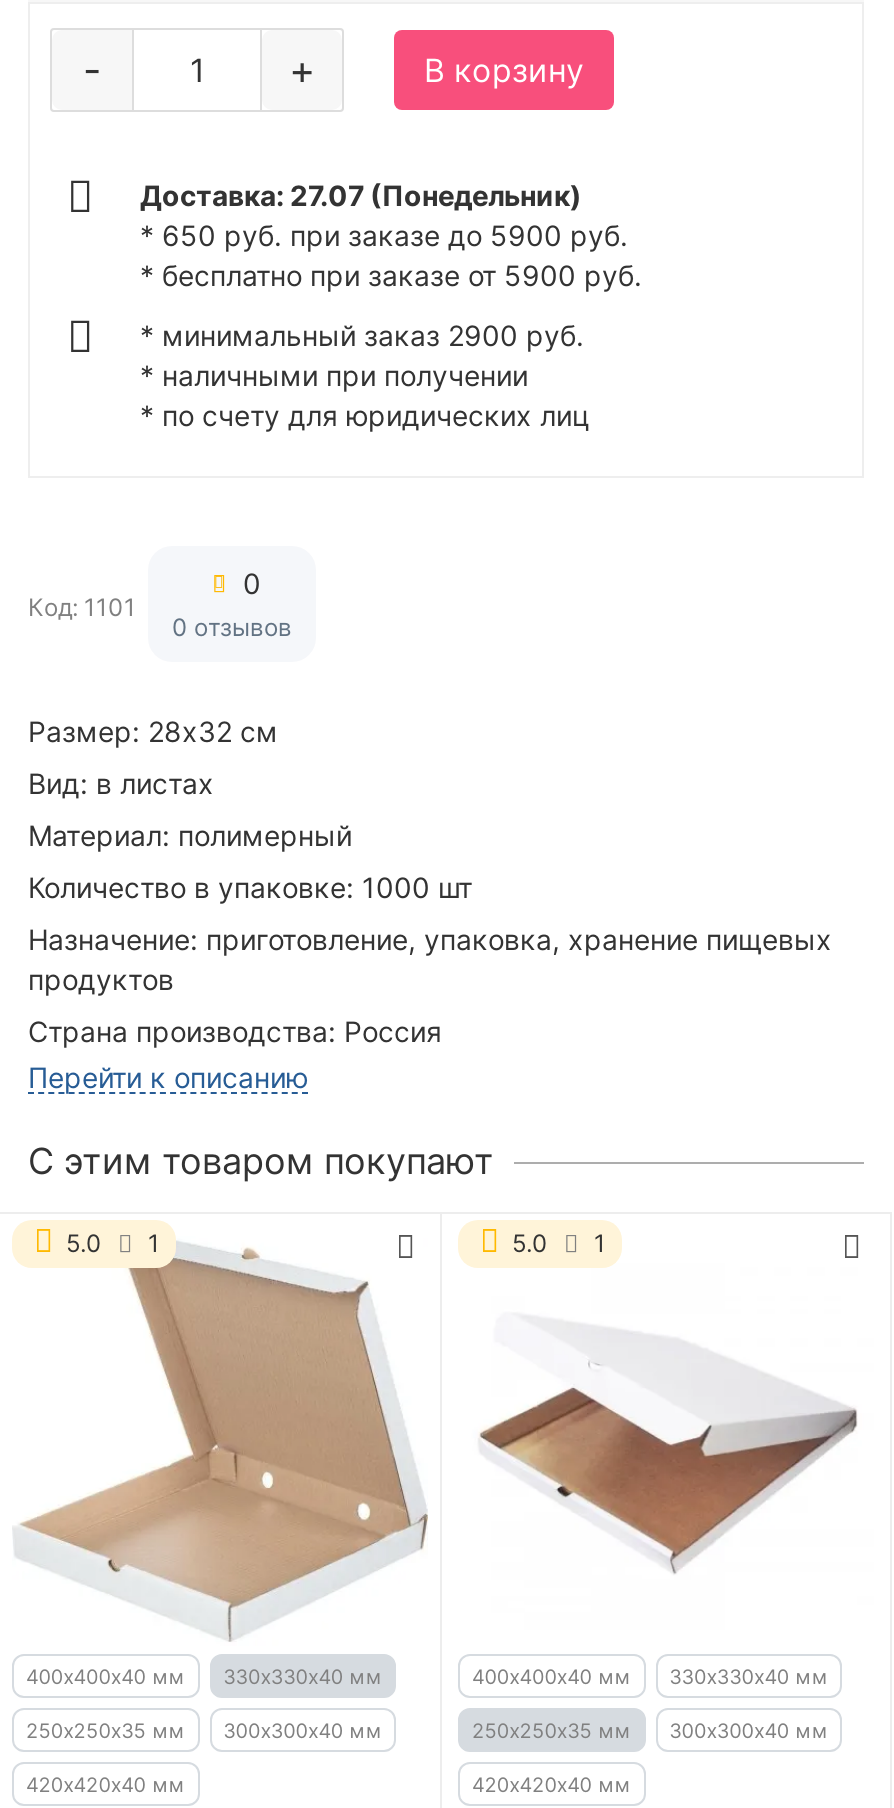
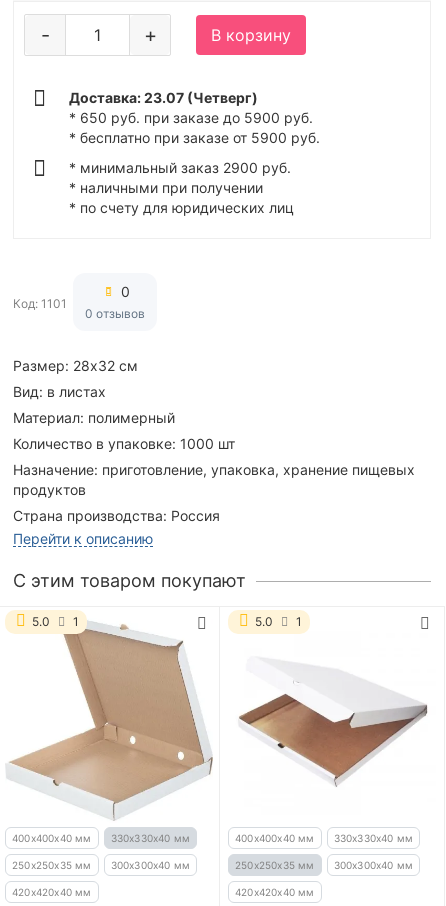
[140,178,582,212] Доставка: 27.07 (Понедельник) -> [69,89,258,106] Доставка: 23.07 (Четверг)

